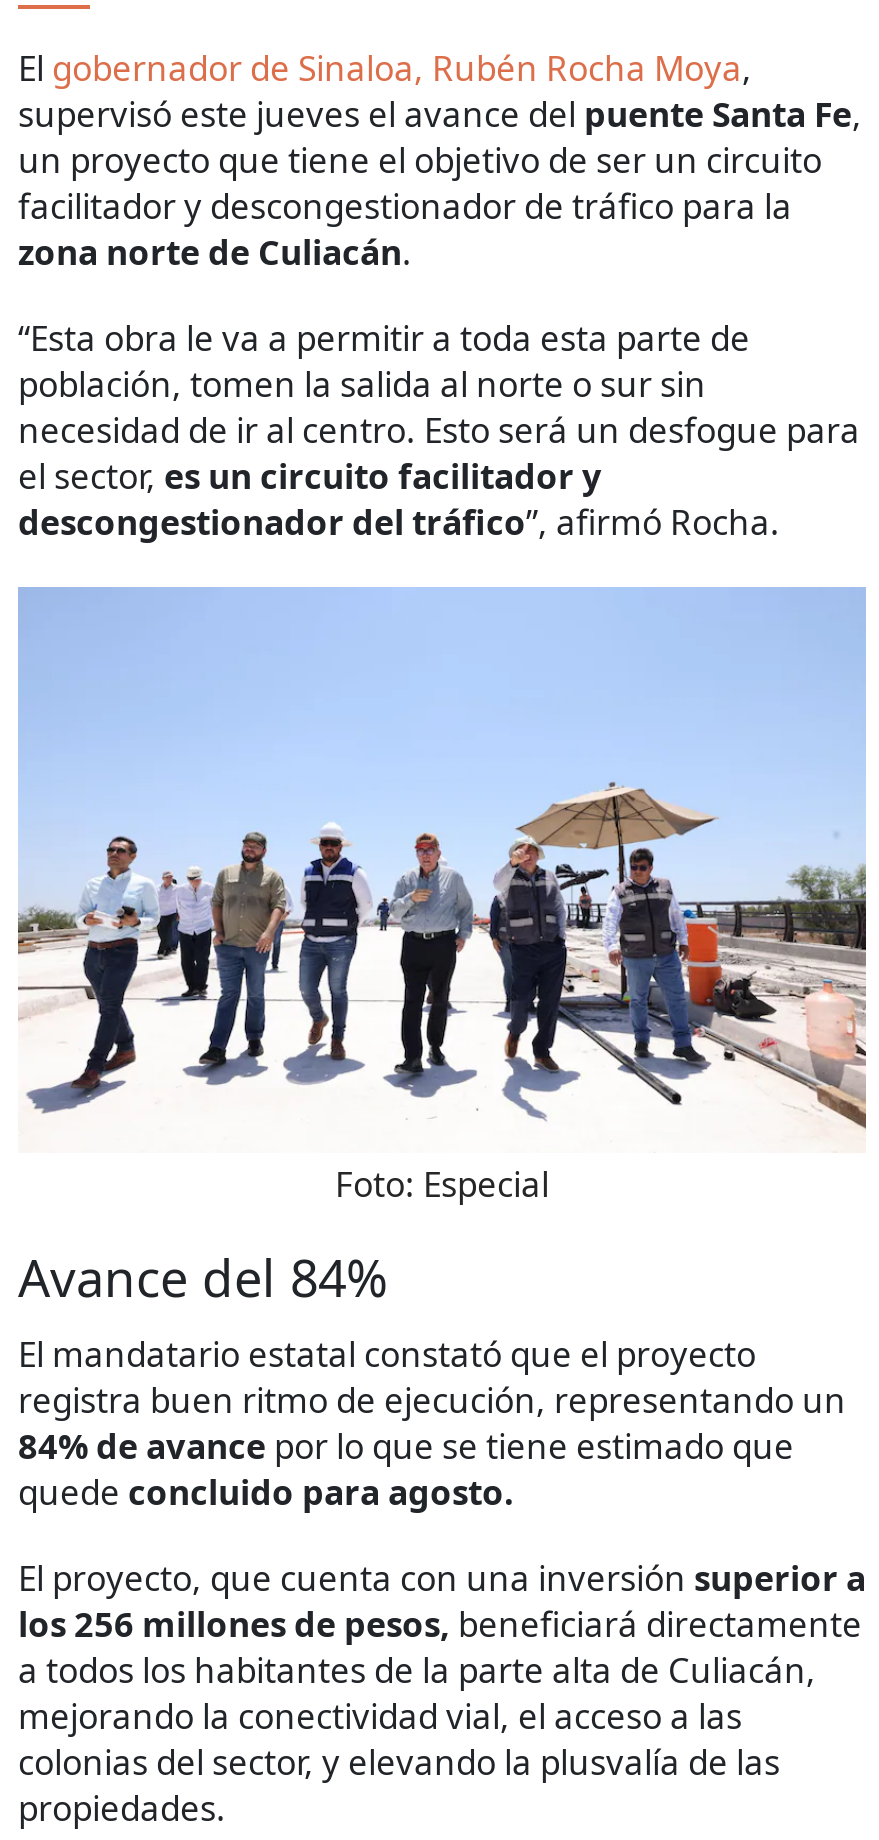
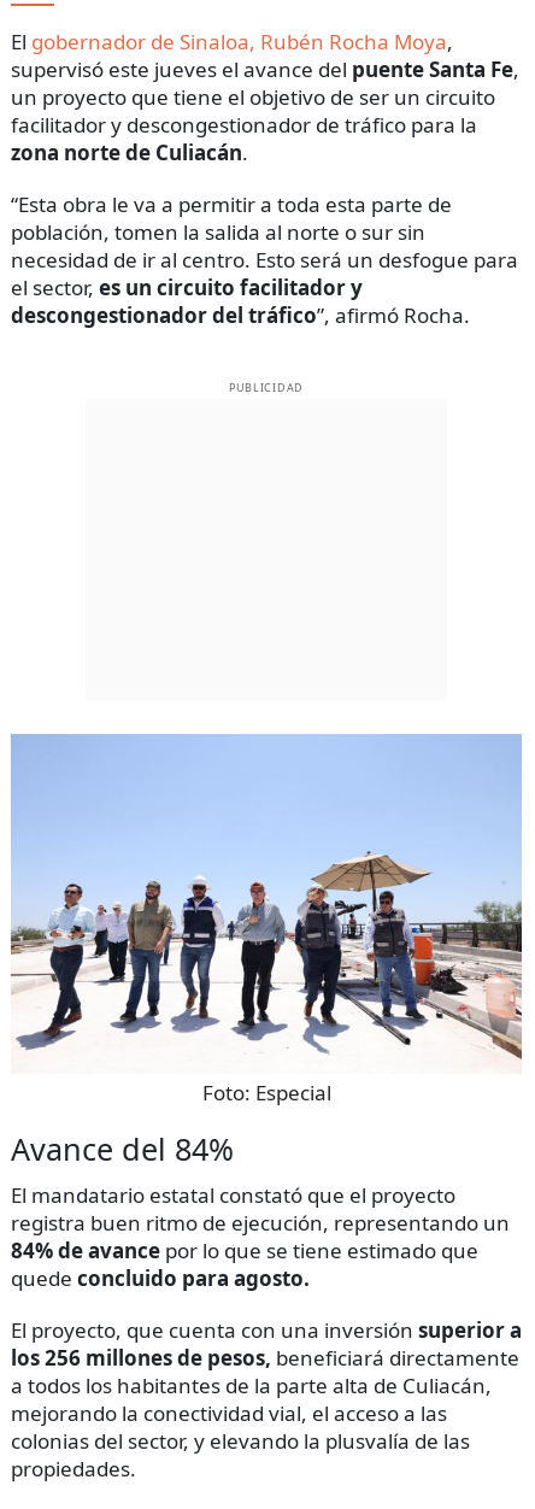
none -> [229,379,304,395] PUBLICIDAD

